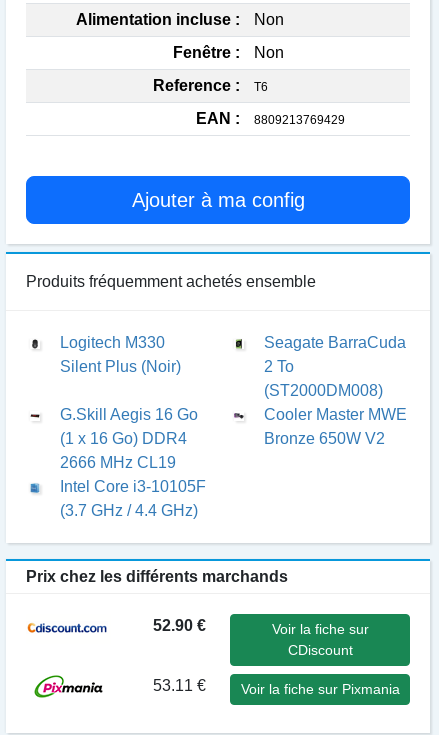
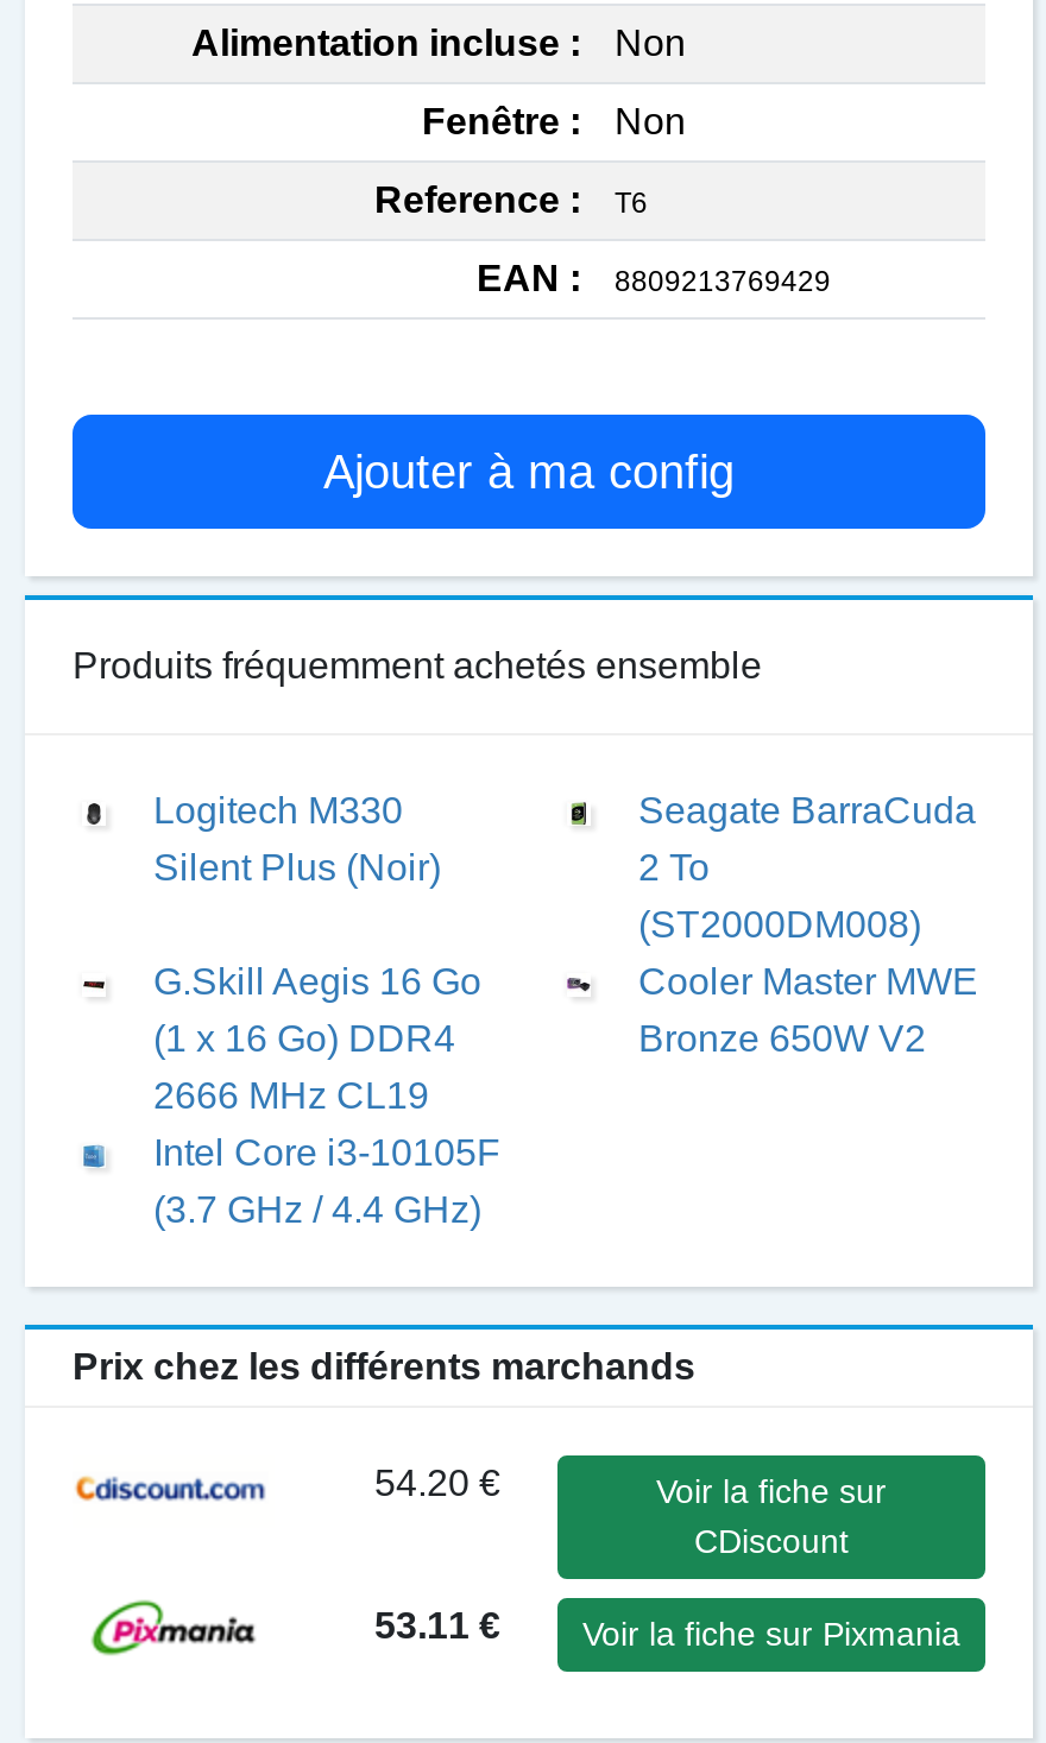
[153,617,206,634] 52.90 € -> [374,1463,500,1503] 54.20 €

